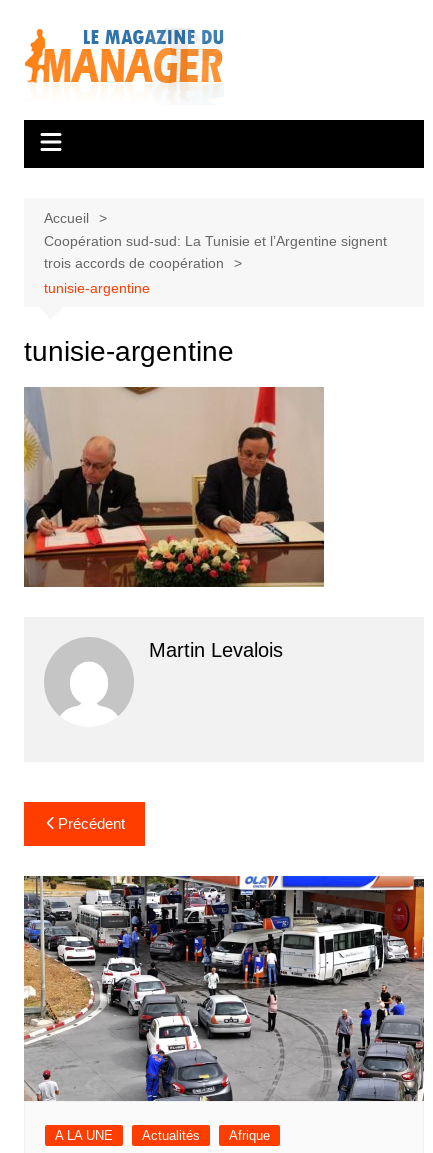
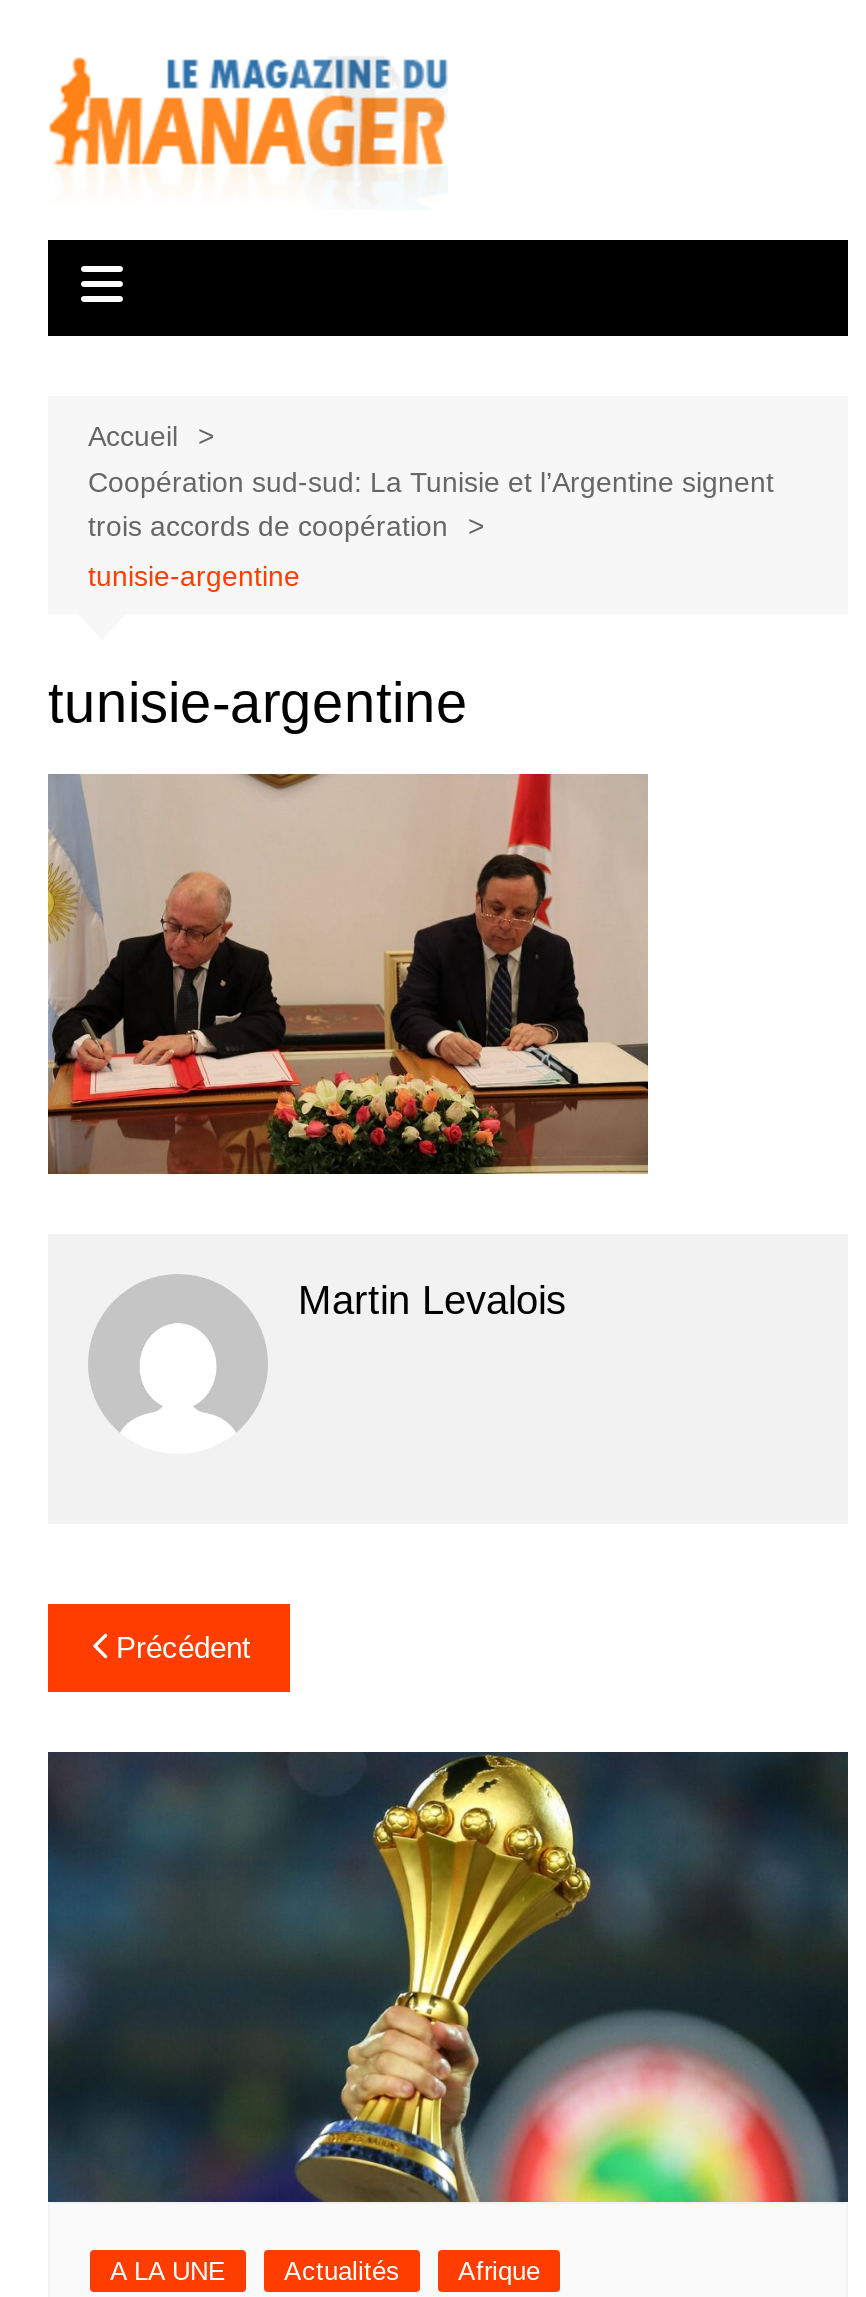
[23,875,425,1102] [image] -> [46,1750,850,2204] [image]

